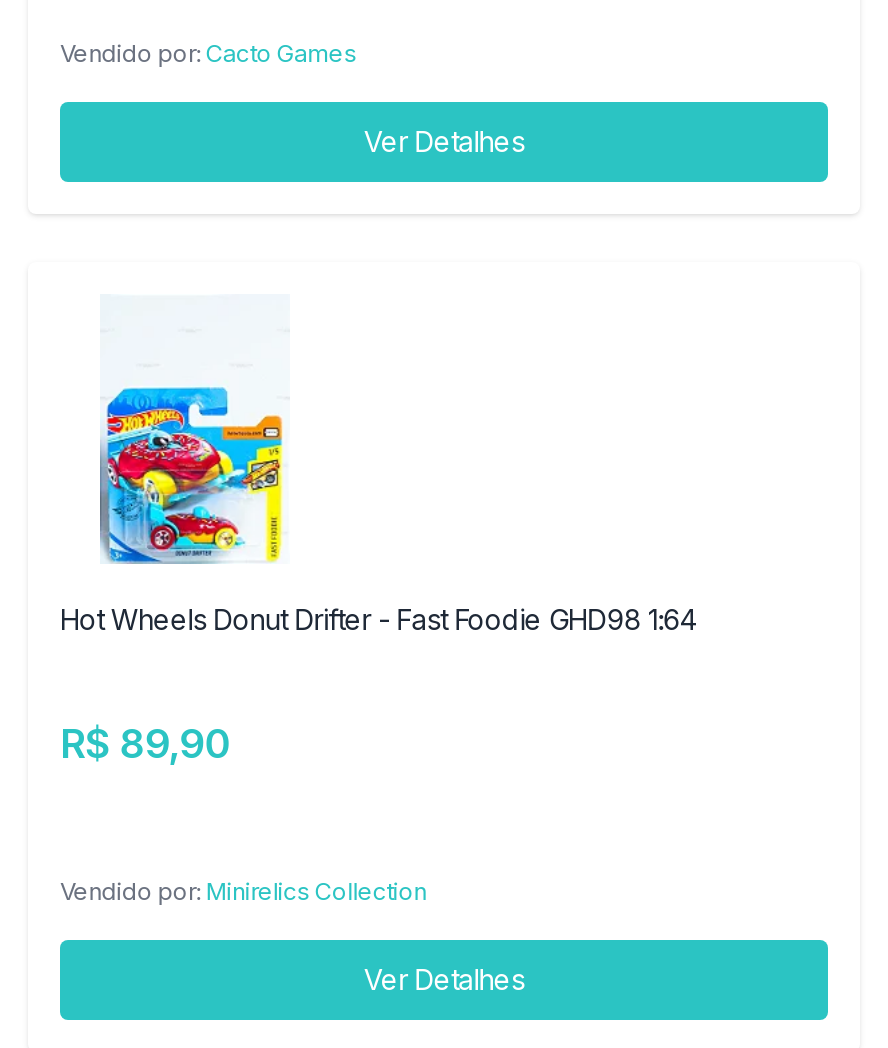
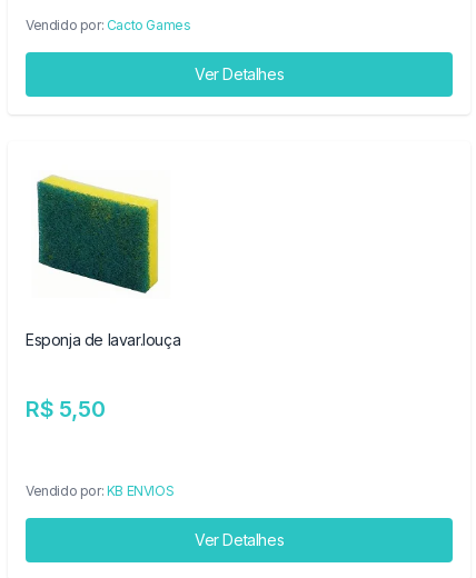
[60,324,697,636] [image] | Hot Wheels Donut Drifter - Fast Foodie GHD98 1:64 -> [26,175,180,349] [image] | Esponja de lavar.louça
[60,720,230,768] R$ 89,90 -> [26,396,105,422] R$ 5,50
[60,876,427,906] Vendido por: Minirelics Collection -> [26,482,174,499] Vendido por: KB ENVIOS

